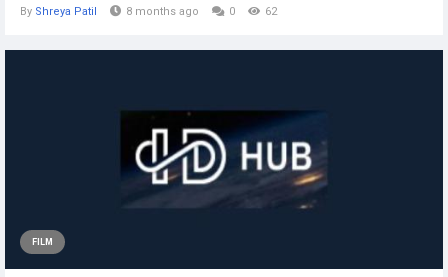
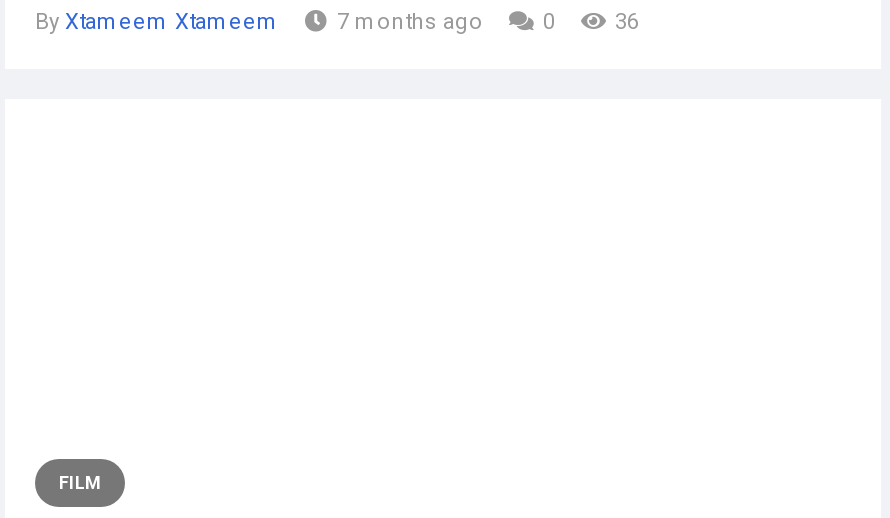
[20,5,199,18] By Shreya Patil | 8 months ago -> [35,9,483,35] By Xtameem Xtameem | 7 months ago
[265,5,277,18] 62 -> [615,9,639,35] 36
[4,49,444,270] [image] -> none

